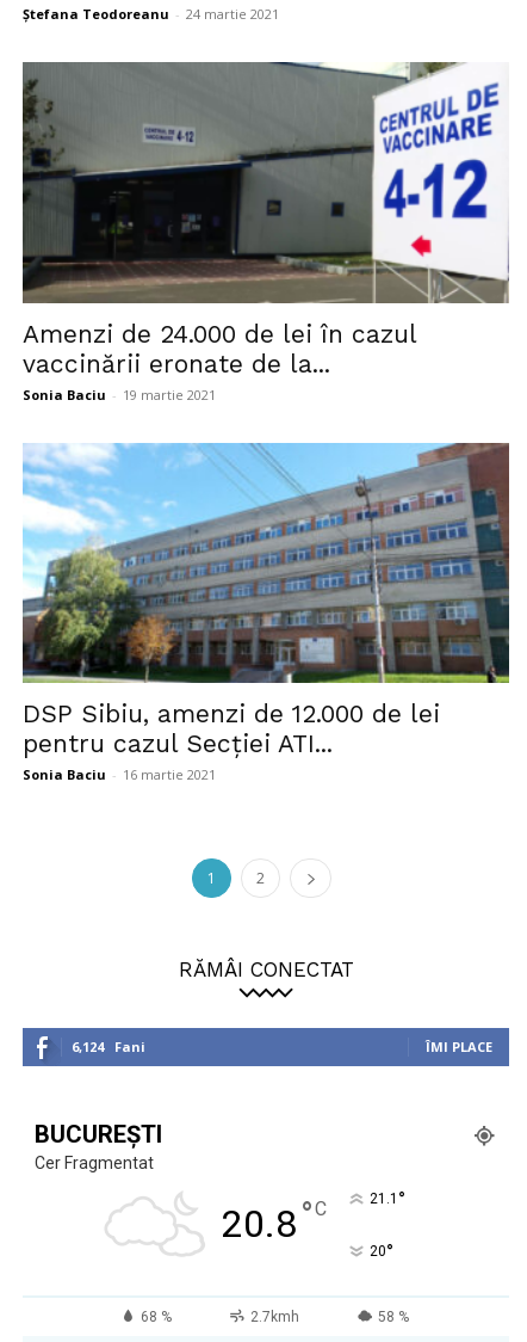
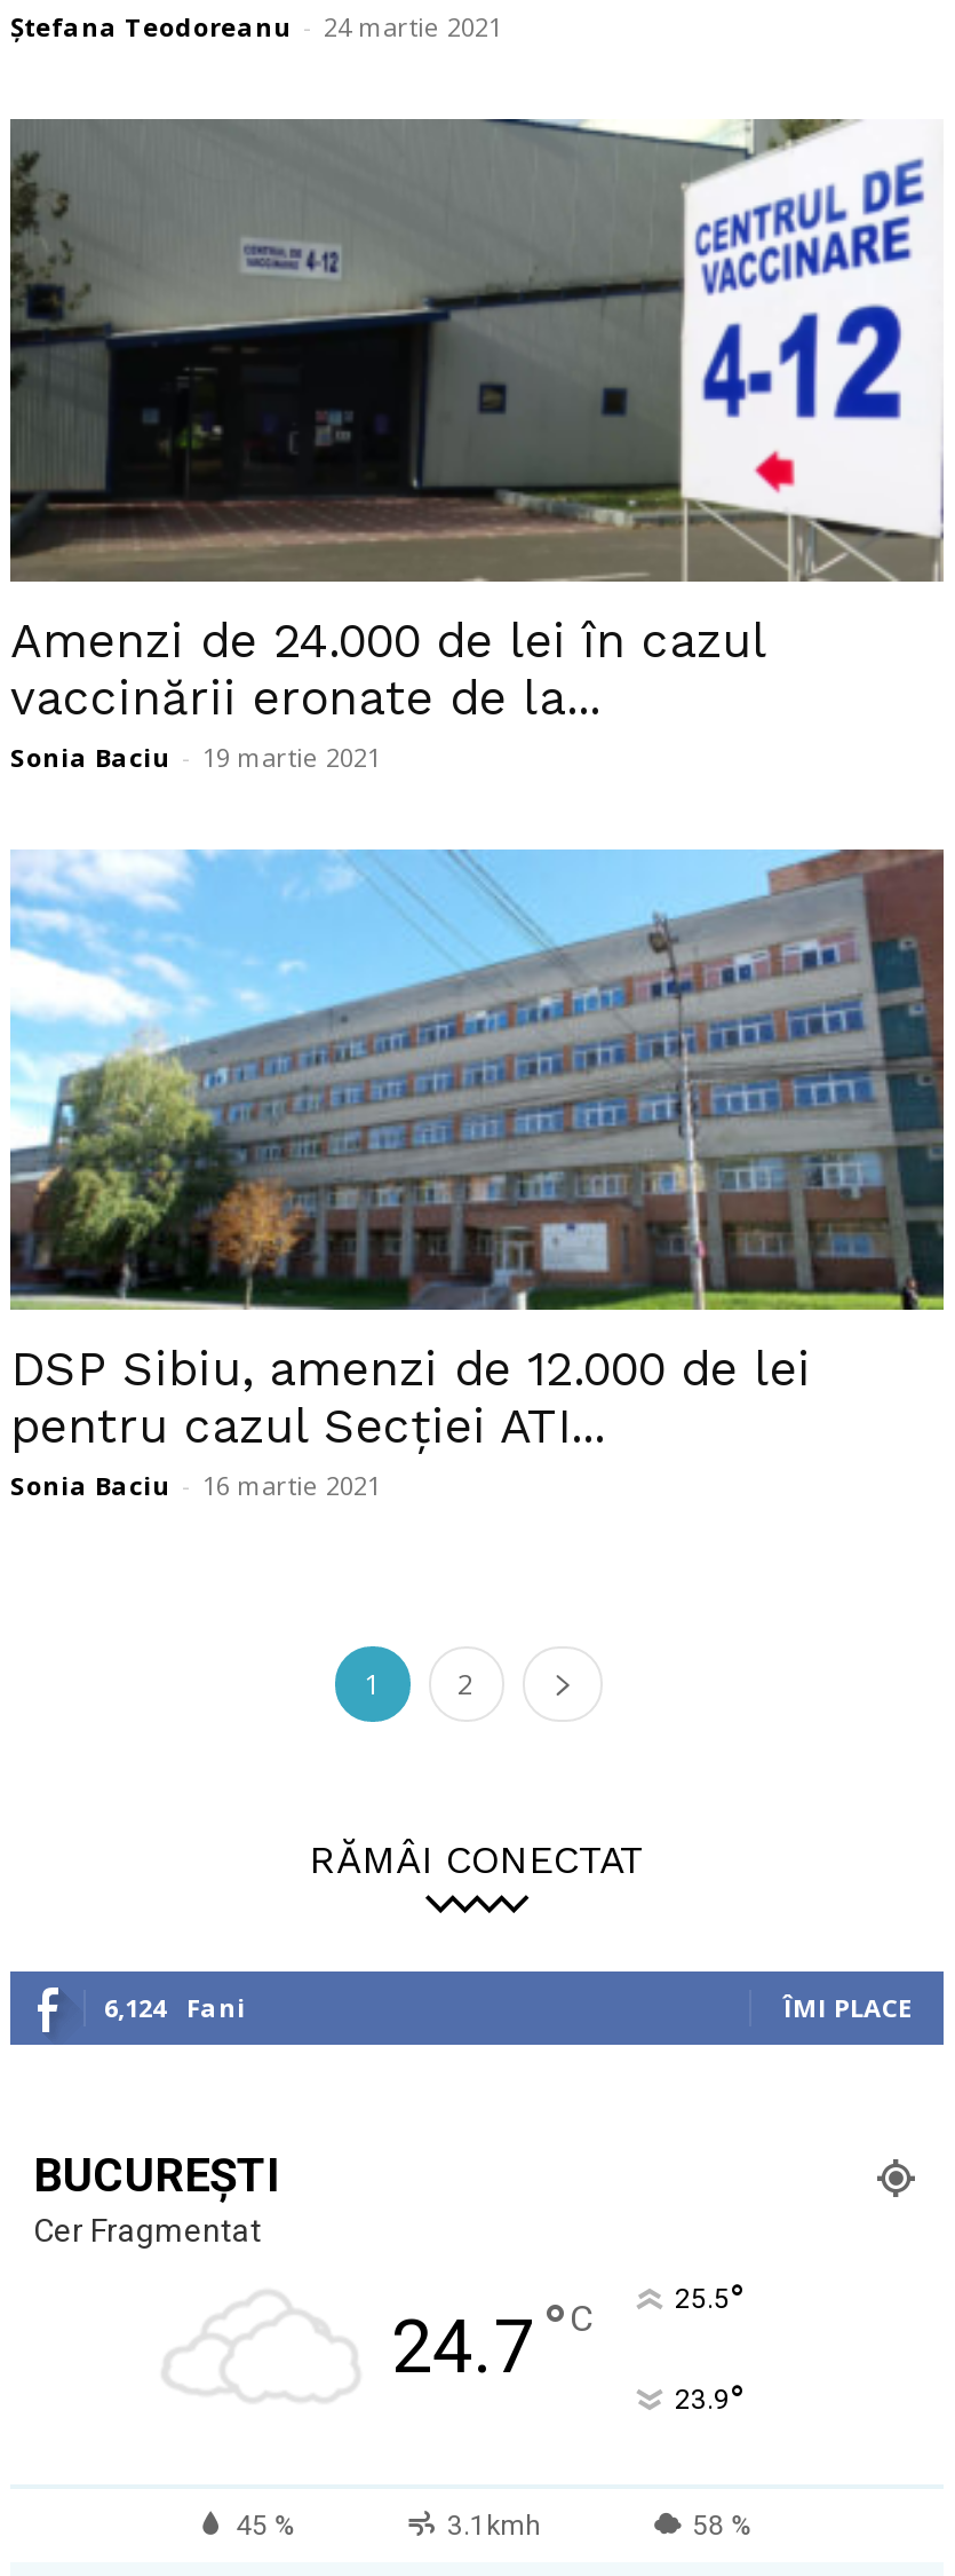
[221,1187,405,1247] 20.8 °C | 21.1° -> [391,2277,743,2391] 24.7 °C | 25.5°
[369,1240,393,1265] 20° -> [675,2377,743,2426] 23.9°
[140,1309,299,1326] 68 % | 2.7kmh -> [236,2510,541,2542] 45 % | 3.1kmh

